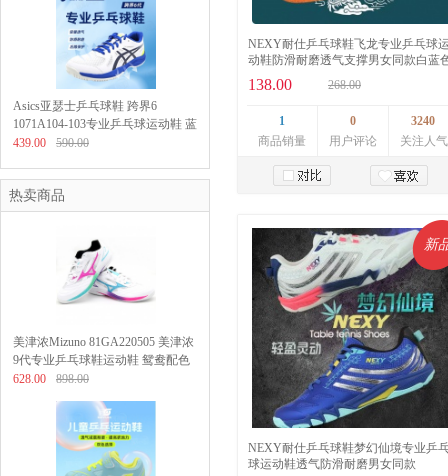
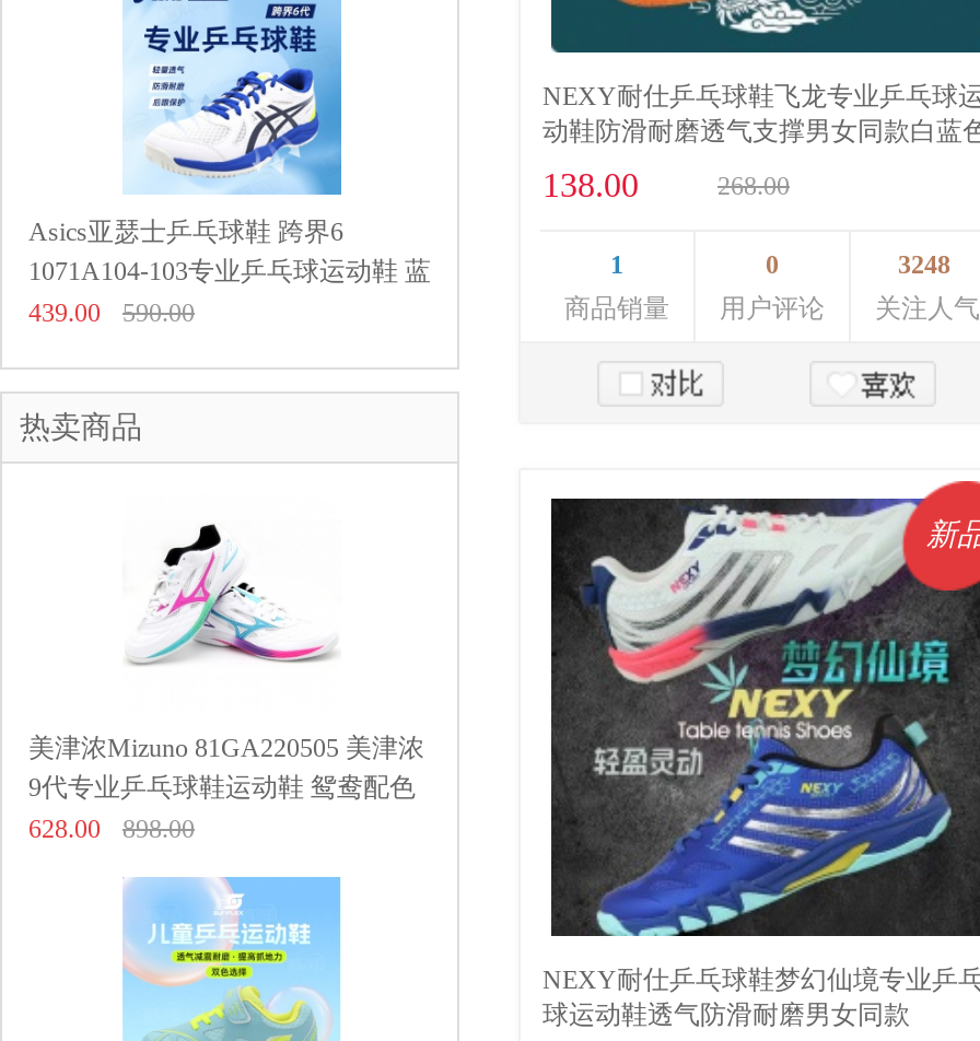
[410,114,434,128] 3240 -> [898,249,950,280] 3248

